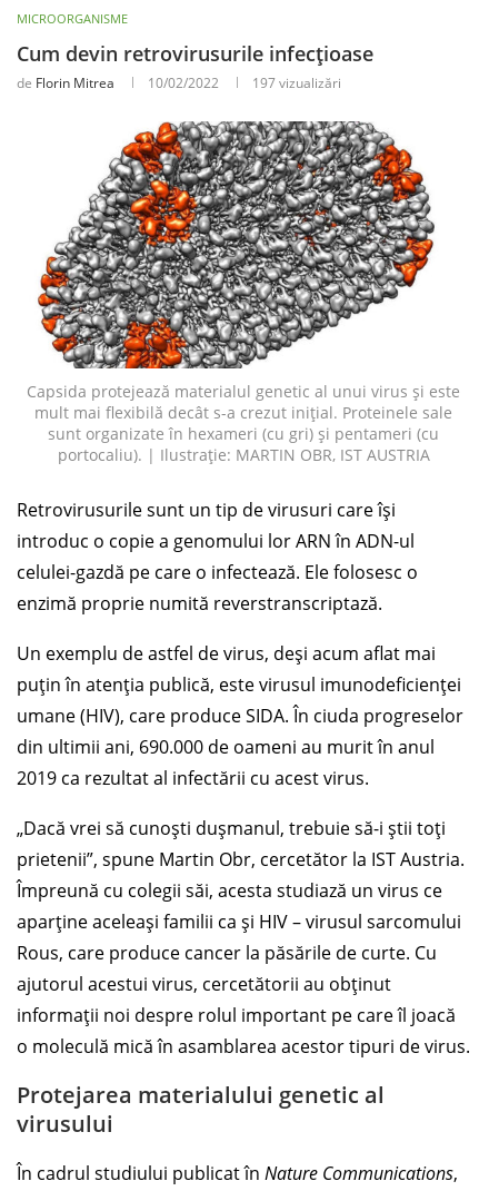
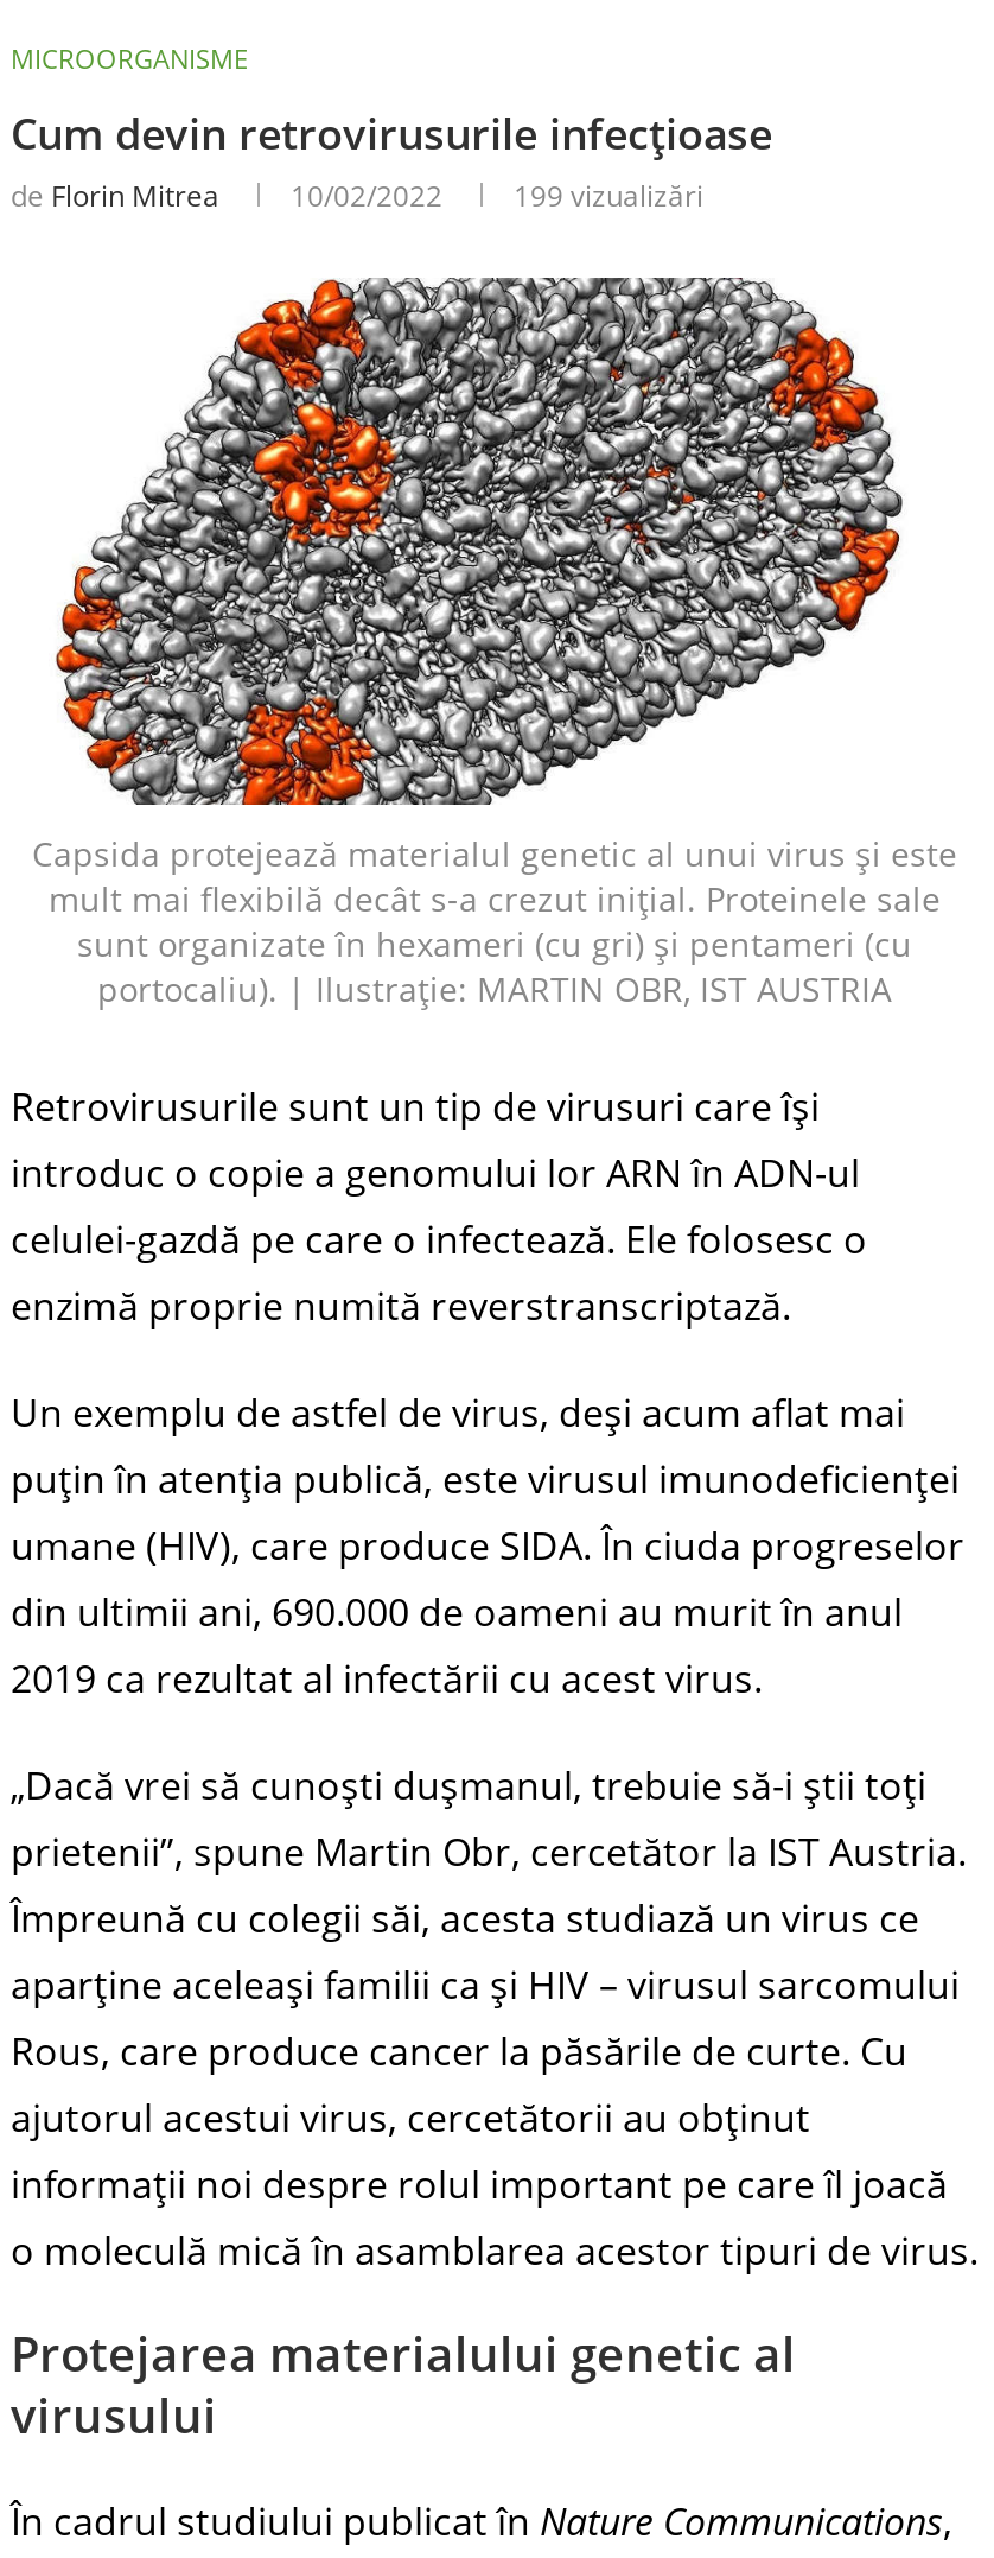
[17,73,341,92] de Florin Mitrea 10/02/2022 197 vizualizări -> [11,176,703,216] de Florin Mitrea 10/02/2022 199 vizualizări

